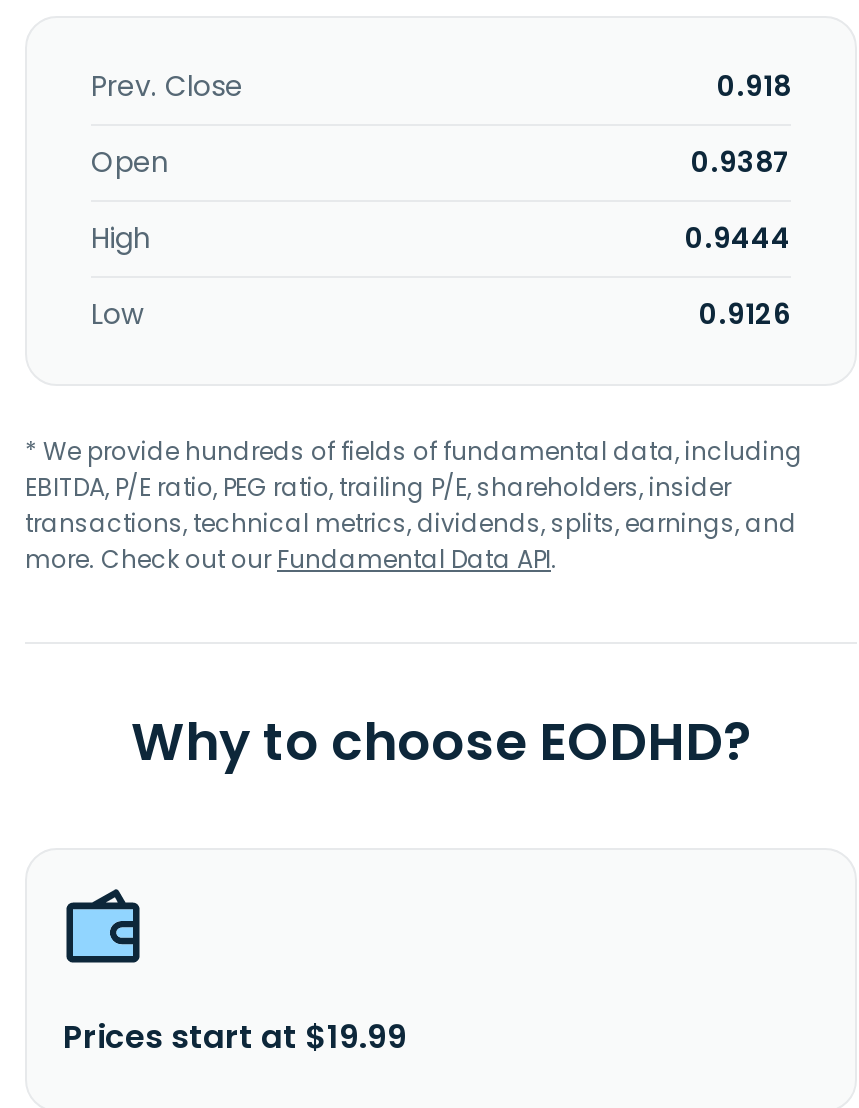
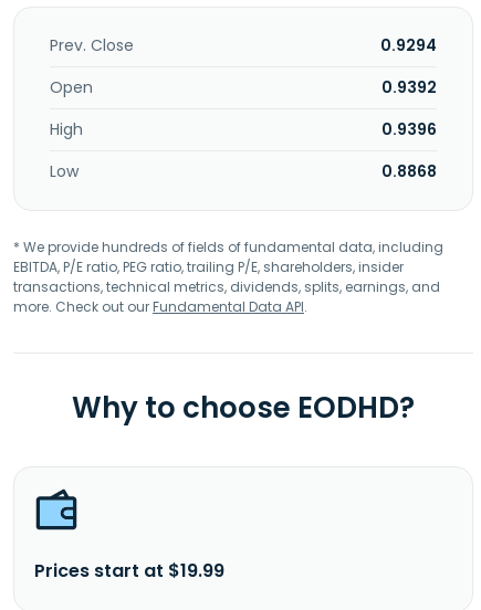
[717,66,791,106] 0.918 -> [380,34,437,56] 0.9294
[691,142,791,182] 0.9387 -> [381,76,437,98] 0.9392
[685,218,791,258] 0.9444 -> [381,118,437,140] 0.9396
[699,294,791,334] 0.9126 -> [381,160,437,182] 0.8868

